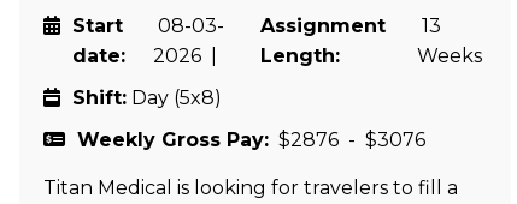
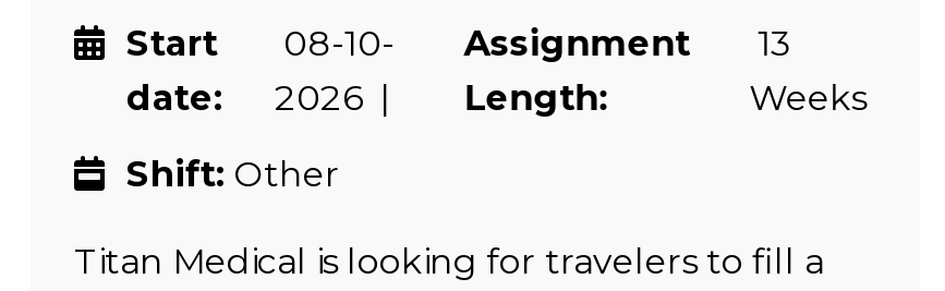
[72,14,441,37] Start 08-03- Assignment 13 -> [126,23,793,64] Start 08-10- Assignment 13
[72,86,425,151] Shift: Day (5x8) | Weekly Gross Pay: $2876 - $3076 -> [126,154,340,195] Shift: Other

